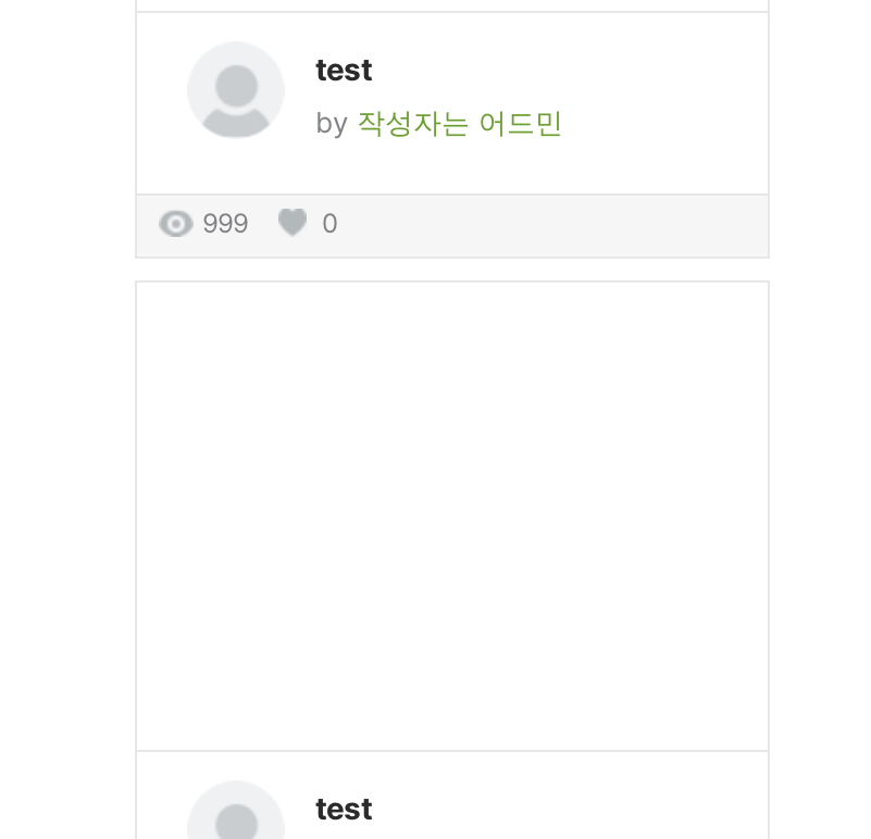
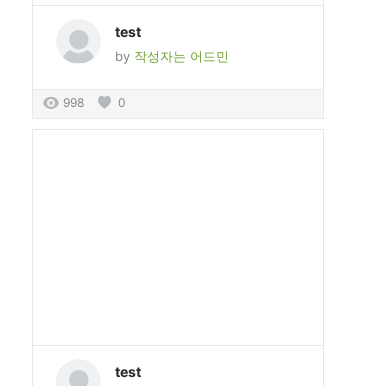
[202,207,248,239] 999 -> [63,95,84,110] 998

